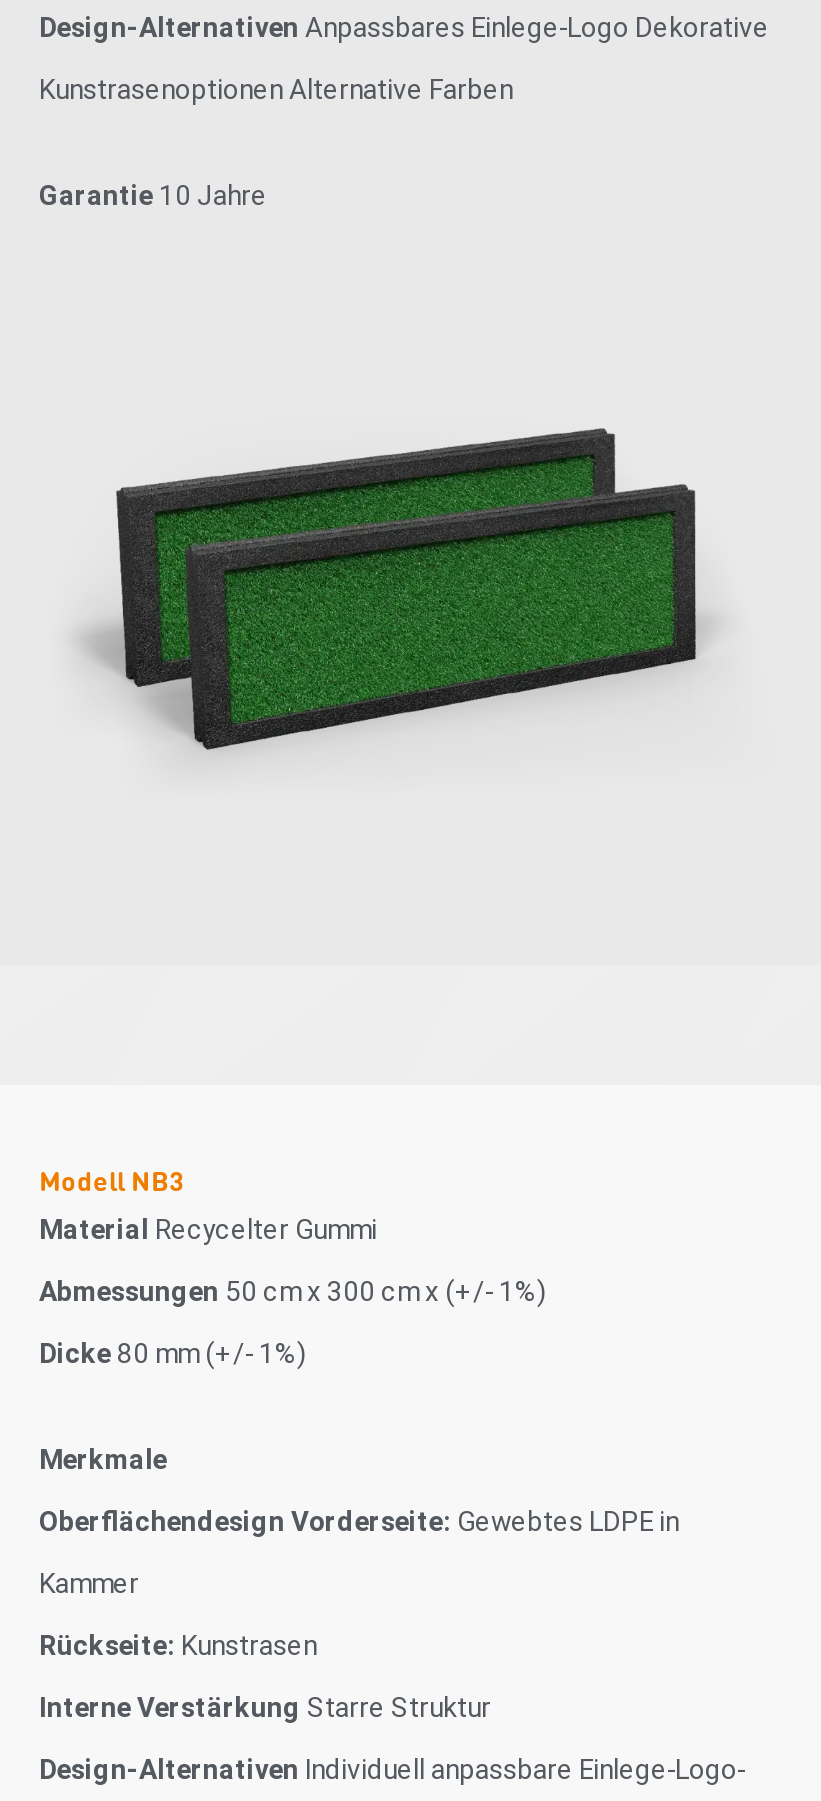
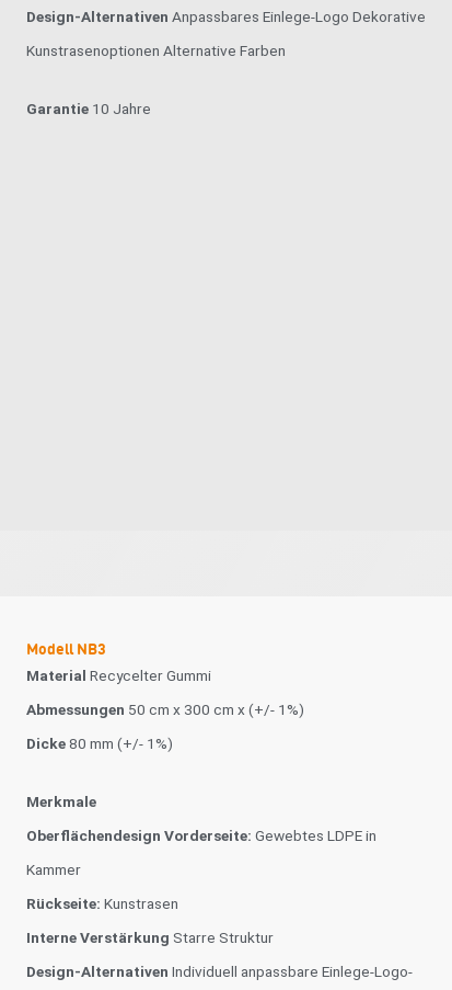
[79,427,713,753] [image] -> none

